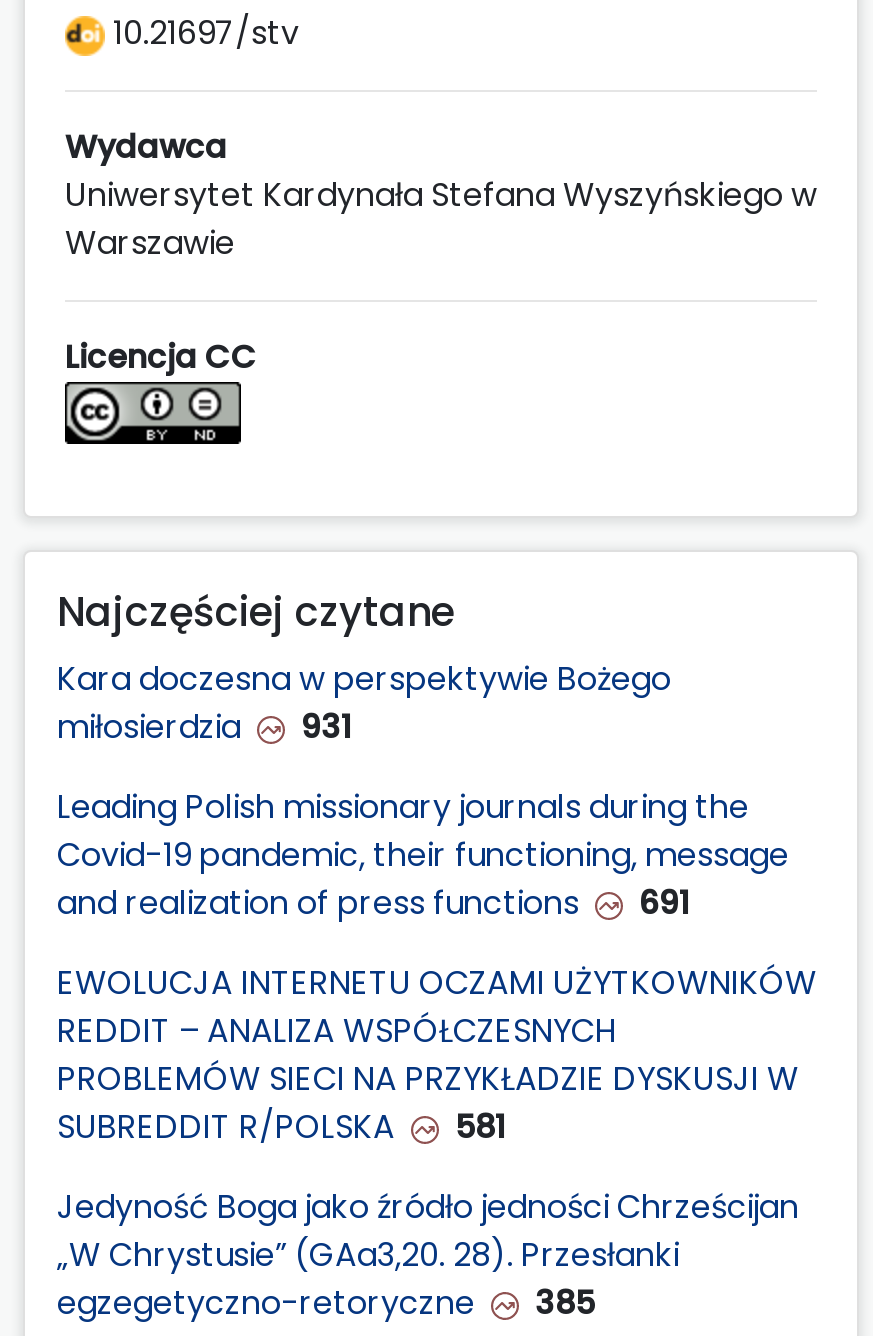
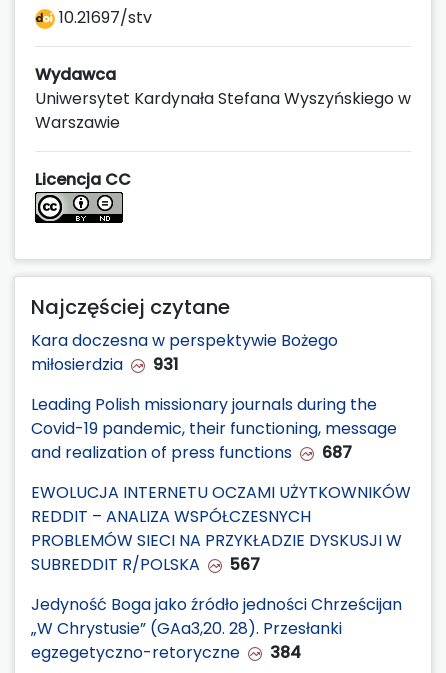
[57,880,689,926] and realization of press functions 691 -> [31,441,352,464] and realization of press functions 687
[57,1104,505,1150] SUBREDDIT R/POLSKA 581 -> [31,553,260,576] SUBREDDIT R/POLSKA 567
[57,1280,595,1326] egzegetyczno-retoryczne 385 -> [31,641,301,664] egzegetyczno-retoryczne 384

